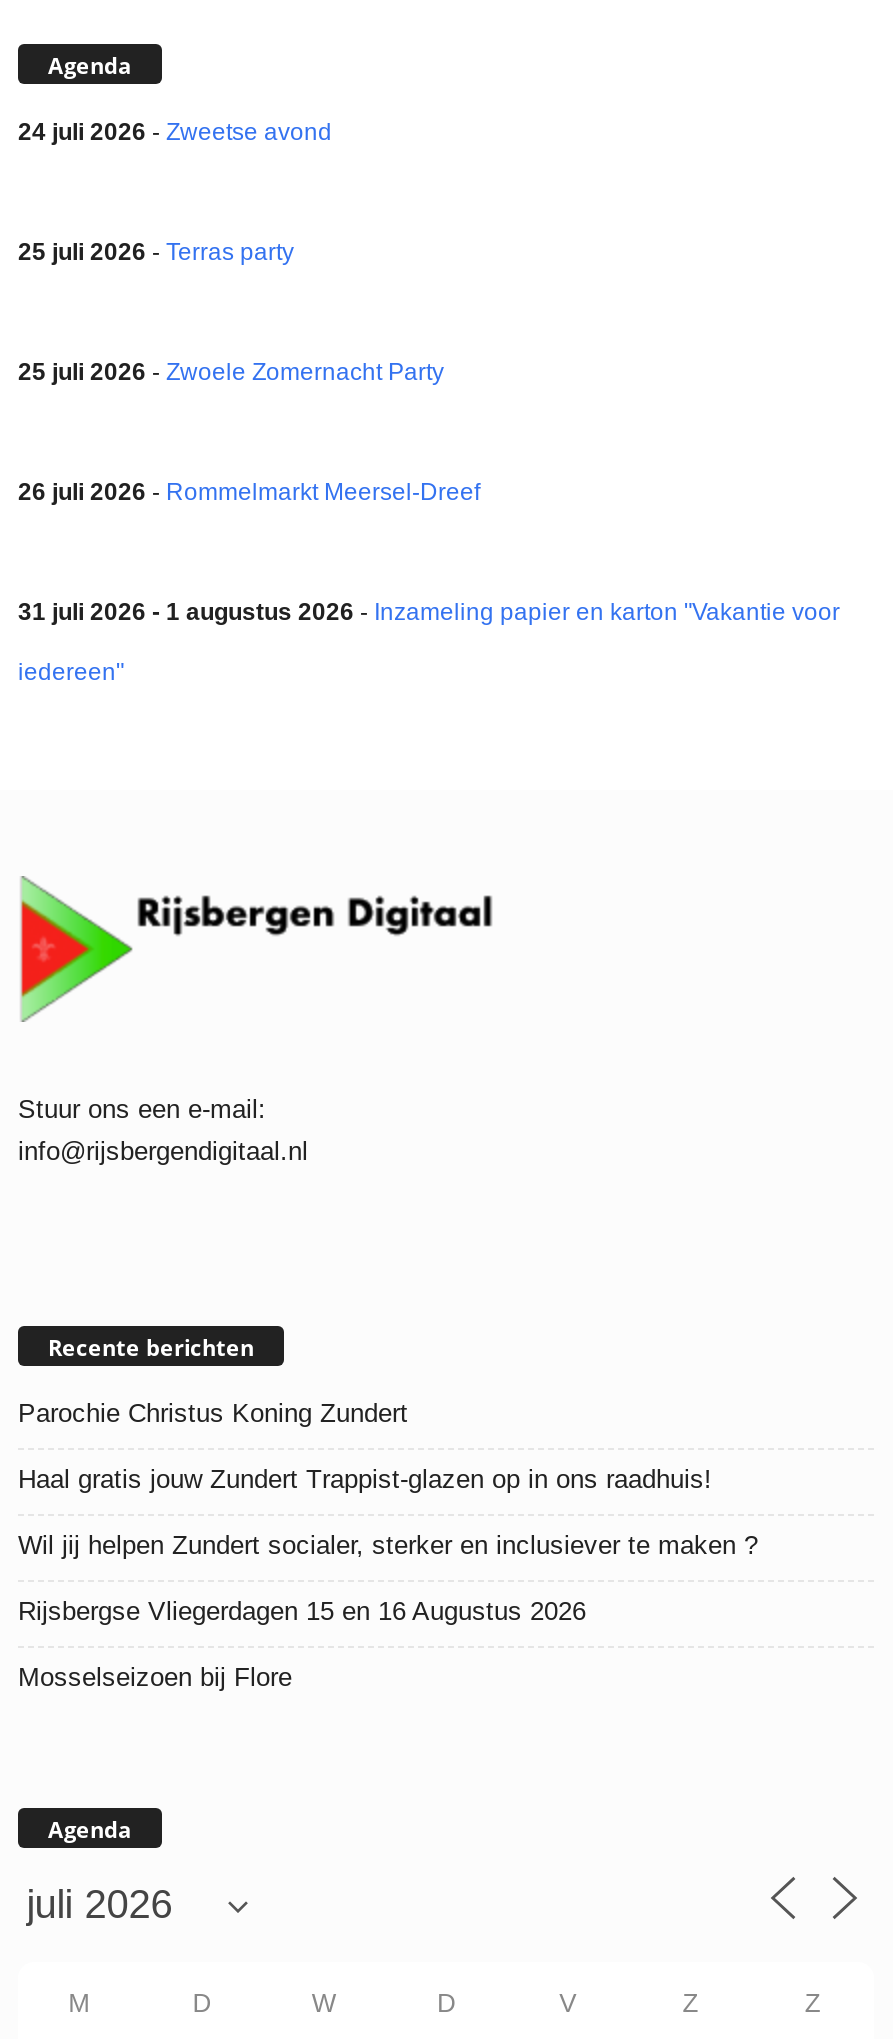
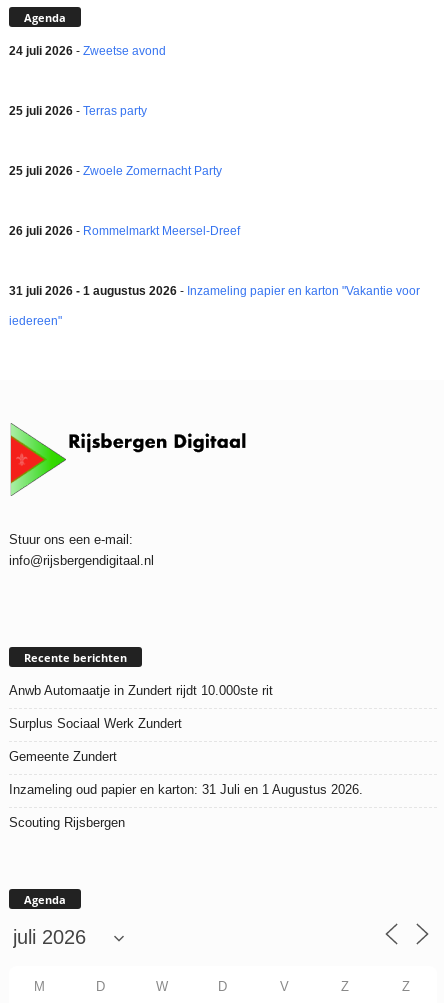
[18,1397,408,1427] Parochie Christus Koning Zundert -> [9,683,273,698] Anwb Automaatje in Zundert rijdt 10.000ste rit
[18,1463,712,1493] Haal gratis jouw Zundert Trappist-glazen op in ons raadhuis! -> [9,716,182,731] Surplus Sociaal Werk Zundert
[18,1529,758,1559] Wil jij helpen Zundert socialer, sterker en inclusiever te maken ? -> [9,749,117,764] Gemeente Zundert
[18,1595,586,1625] Rijsbergse Vliegerdagen 15 en 16 Augustus 2026 -> [9,782,363,797] Inzameling oud papier en karton: 31 Juli en 1 Augustus 2026.
[18,1661,292,1691] Mosselseizoen bij Flore -> [9,815,125,830] Scouting Rijsbergen

